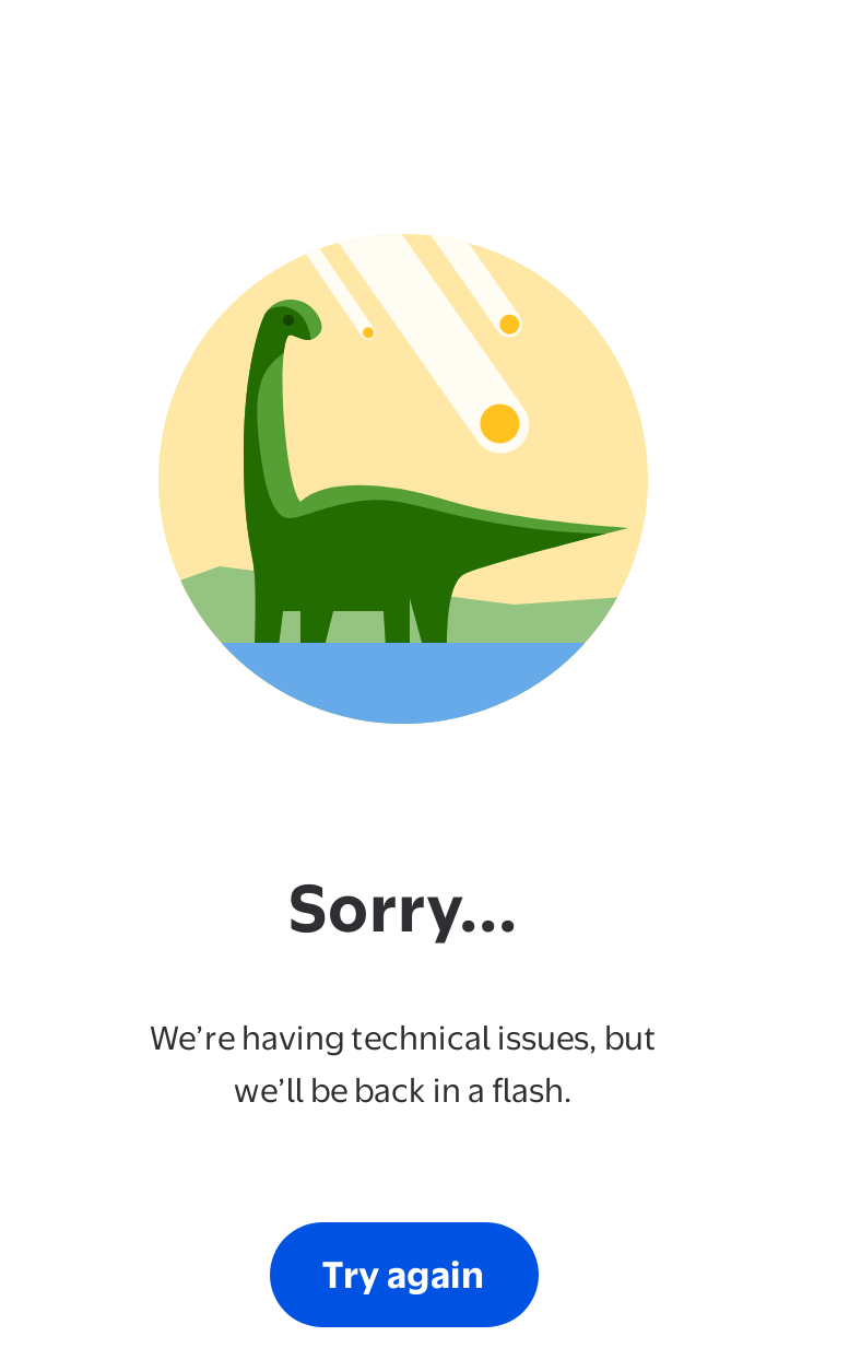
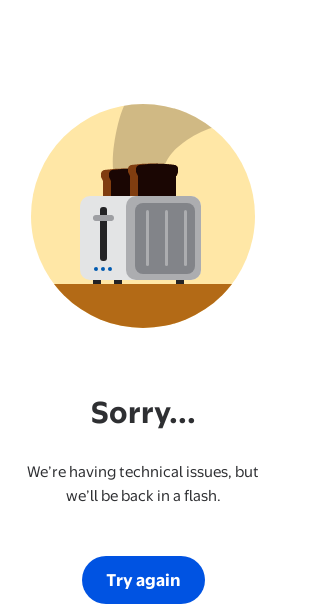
[180,236,626,726] [image] -> [42,104,242,329] [image]

